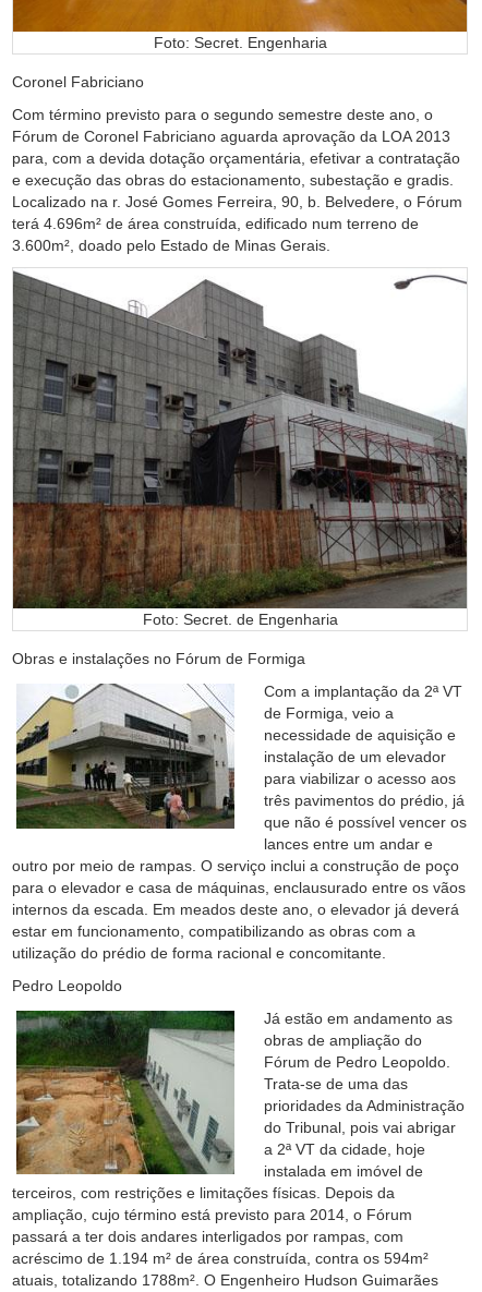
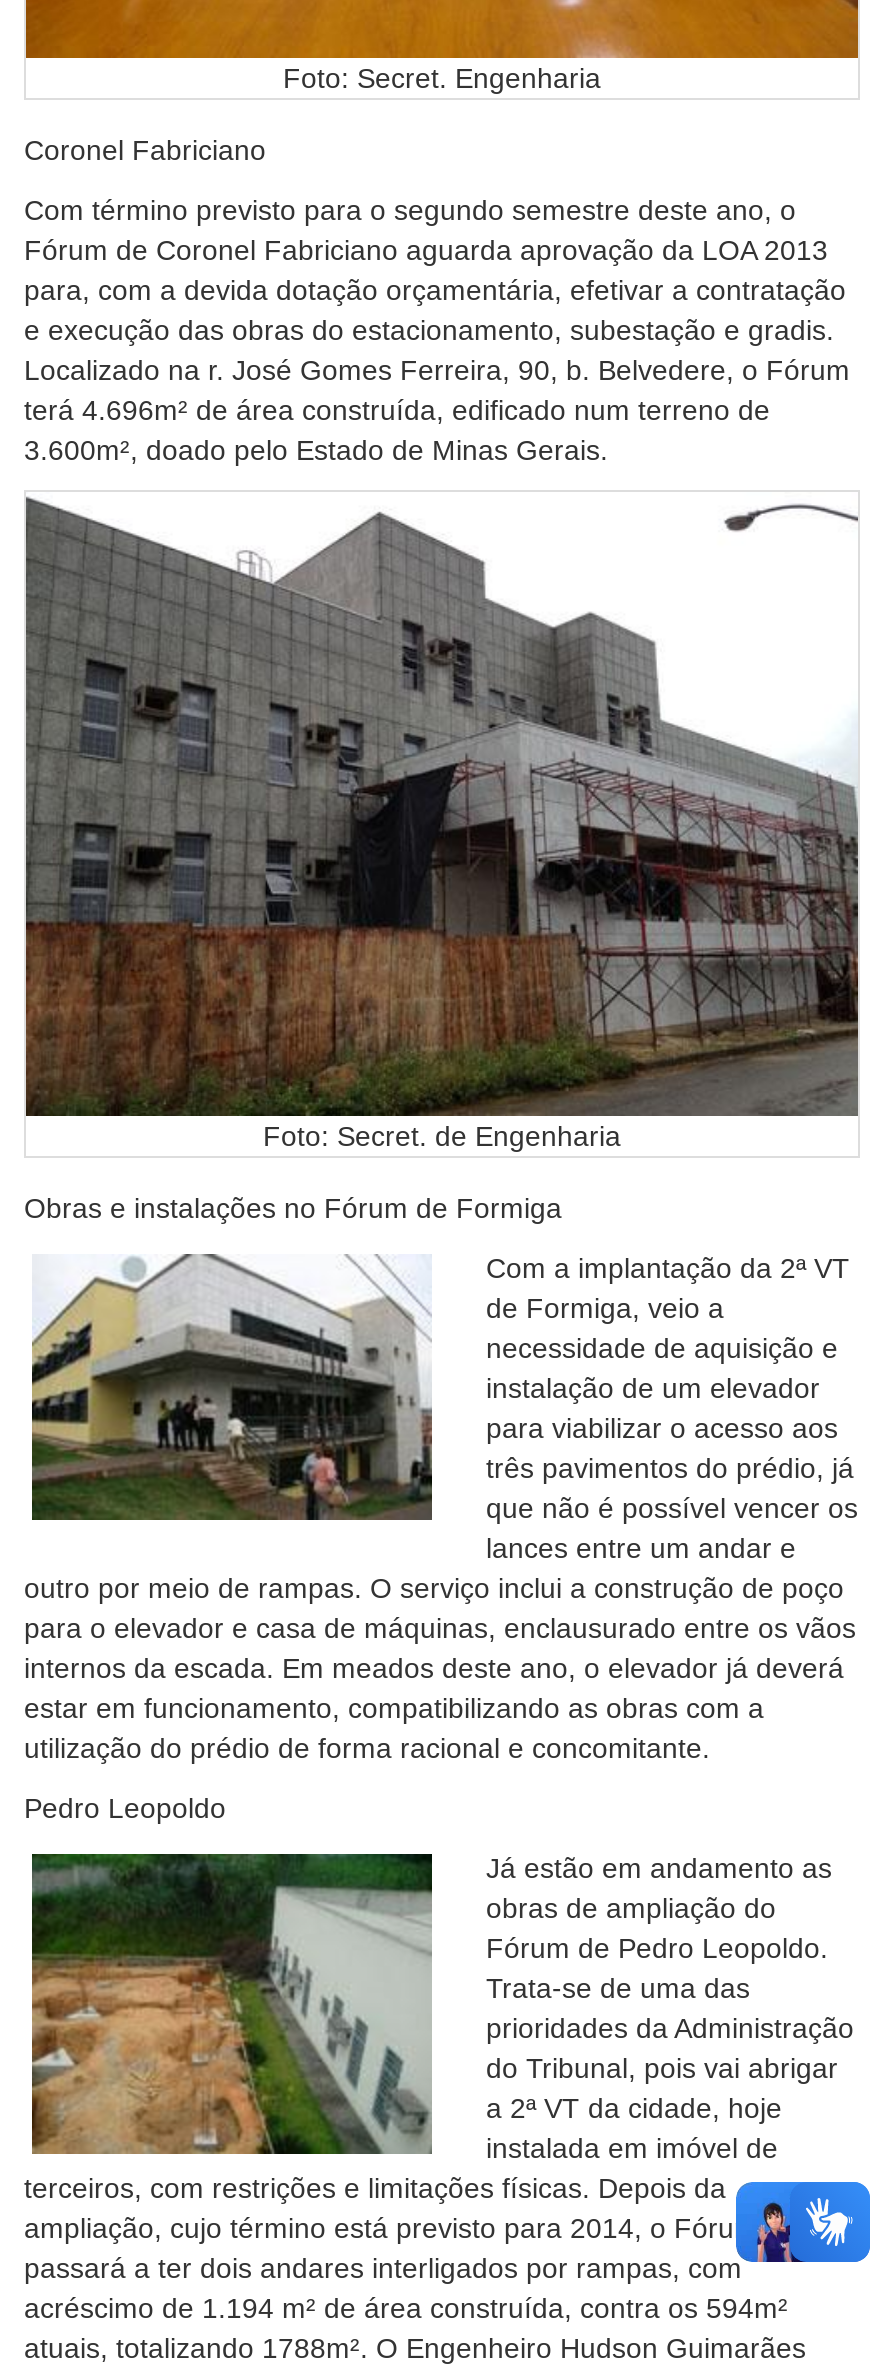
none -> [734,2180,872,2264] [image]

